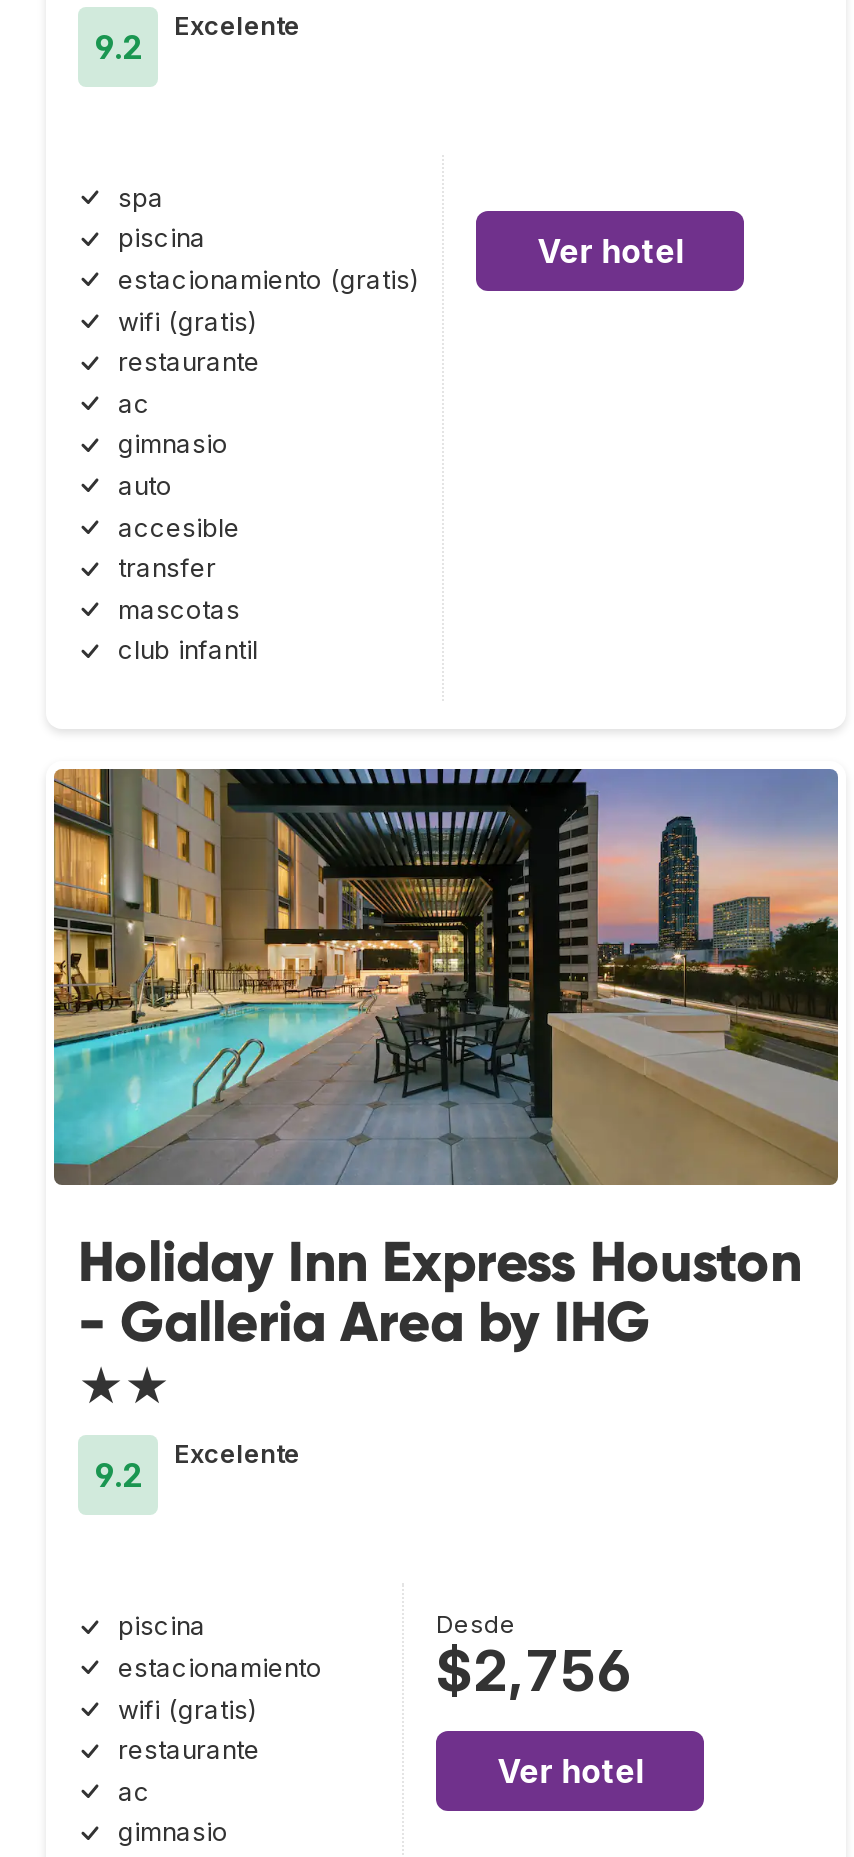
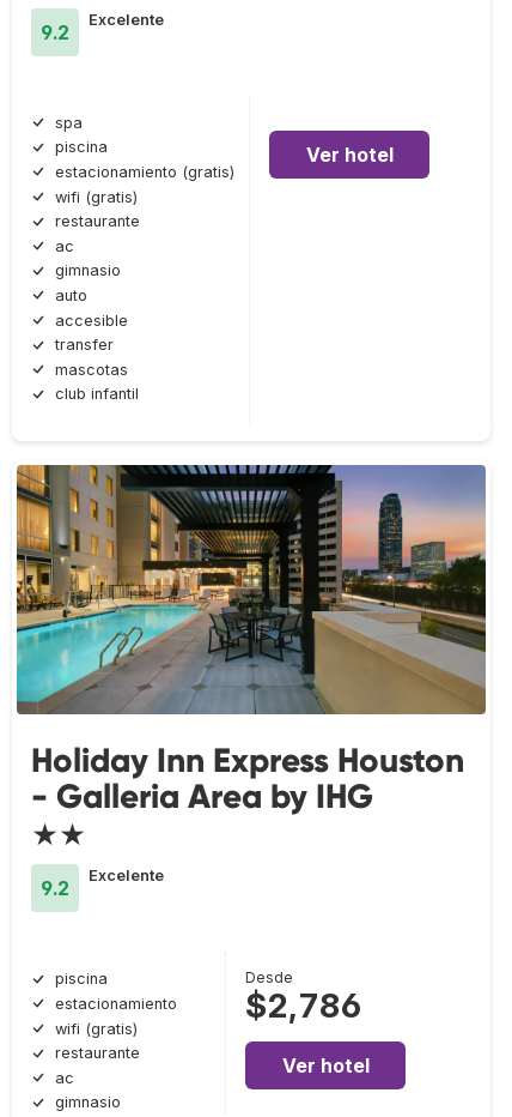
[436,1638,634,1706] $2,756 -> [245,986,362,1026] $2,786

